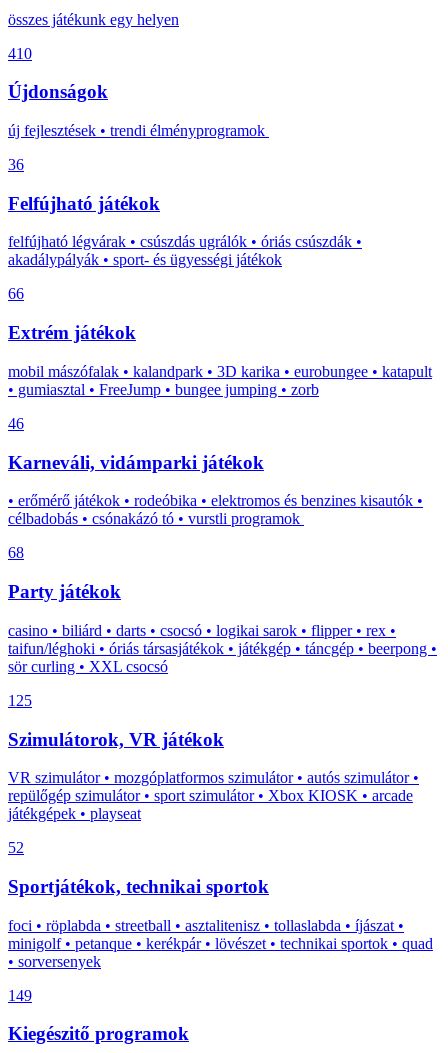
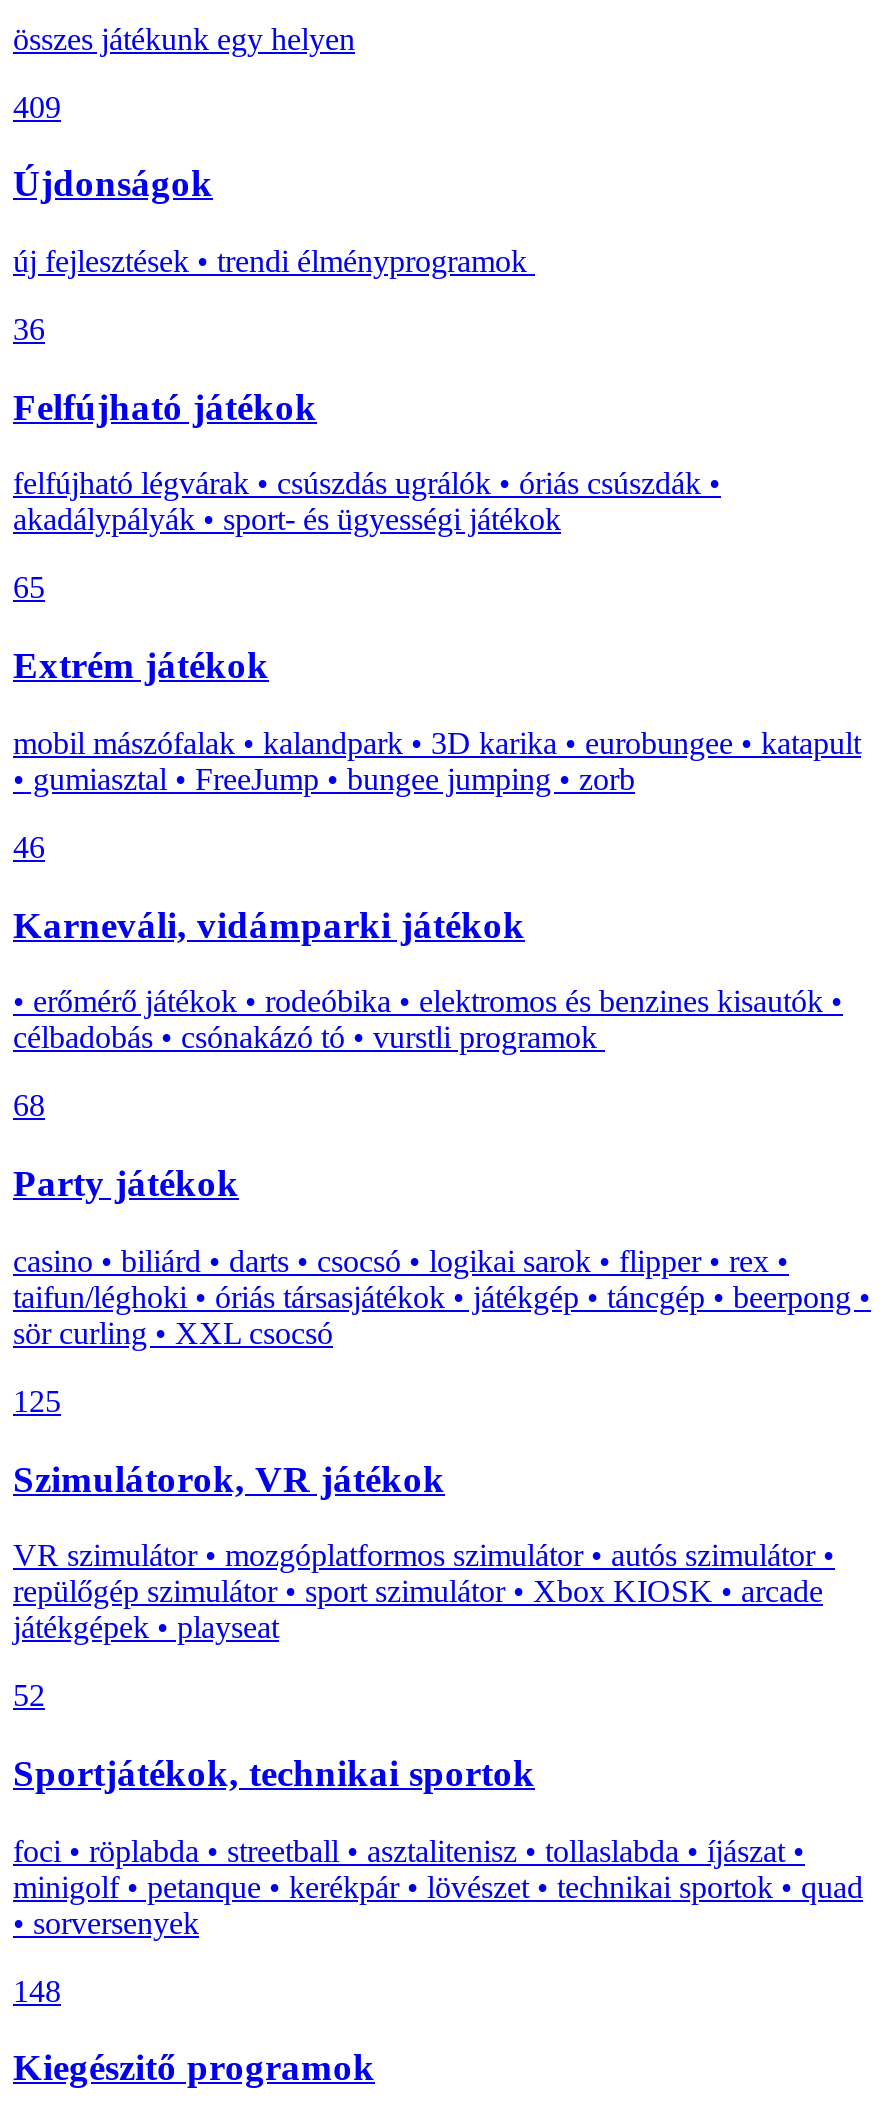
[8,45,32,62] 410 -> [13,89,61,123] 409
[8,285,24,302] 66 -> [13,571,45,605] 65
[8,987,32,1004] 149 -> [13,1973,61,2007] 148

